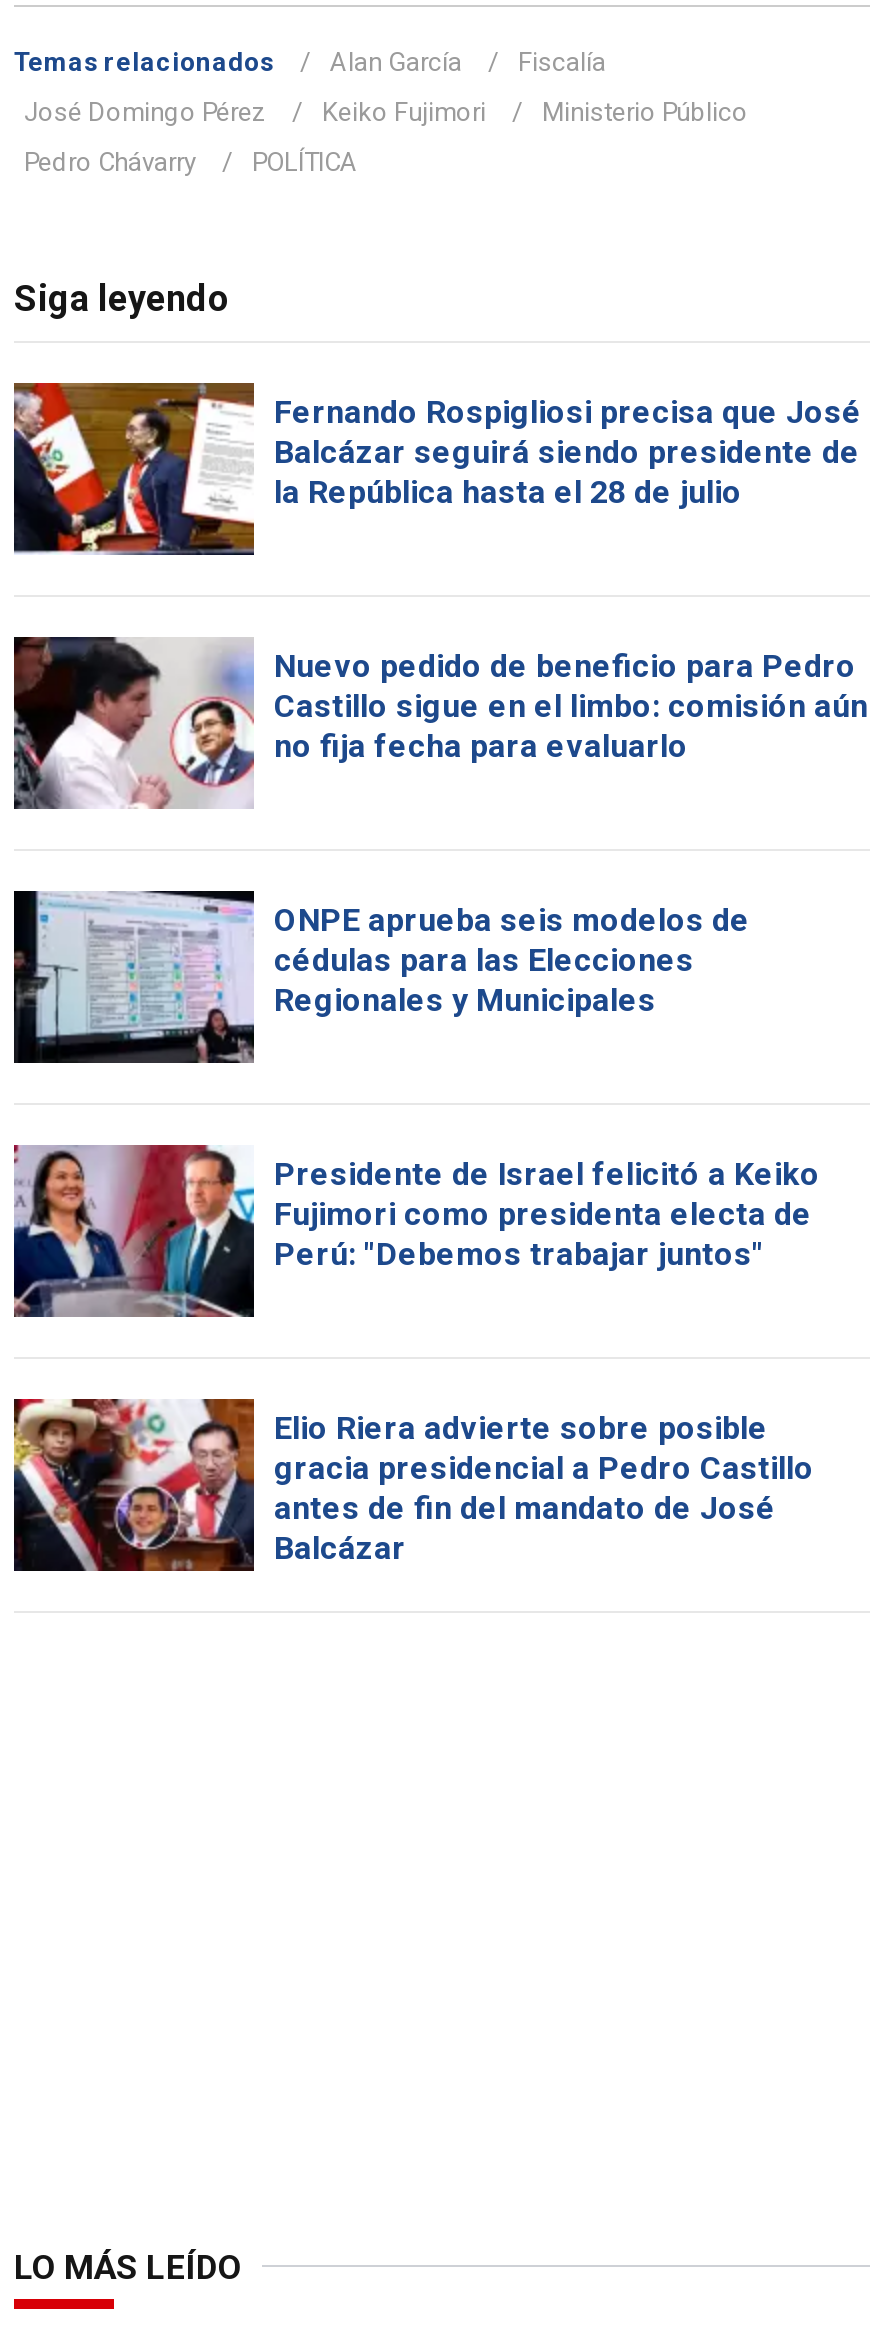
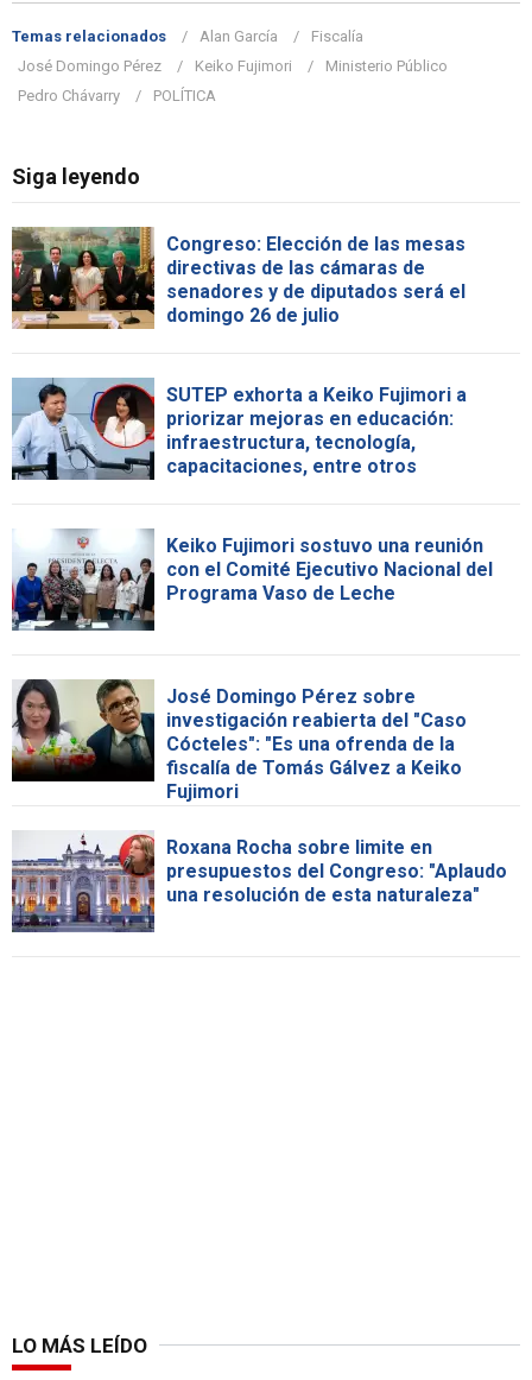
[12,381,862,557] [image] | Fernando Rospigliosi precisa que José | Balcázar seguirá siendo presidente de | la República hasta el 28 de julio -> [11,227,465,330] [image] | Congreso: Elección de las mesas | directivas de las cámaras de | senadores y de diputados será el | domingo 26 de julio
[12,635,868,809] [image] | Nuevo pedido de beneficio para Pedro | Castillo sigue en el limbo: comisión aún | no fija fecha para evaluarlo -> [12,378,467,481] [image] | SUTEP exhorta a Keiko Fujimori a | priorizar mejoras en educación: | infraestructura, tecnología, | capacitaciones, entre otros
[12,889,750,1065] [image] | ONPE aprueba seis modelos de | cédulas para las Elecciones | Regionales y Municipales -> [11,528,493,632] [image] | Keiko Fujimori sostuvo una reunión | con el Comité Ejecutivo Nacional del | Programa Vaso de Leche
[12,1143,820,1319] [image] | Presidente de Israel felicitó a Keiko | Fujimori como presidenta electa de | Perú: "Debemos trabajar juntos" -> [11,679,467,803] [image] | José Domingo Pérez sobre | investigación reabierta del "Caso | Cócteles": "Es una ofrenda de la | fiscalía de Tomás Gálvez a Keiko | Fujimori
[12,1397,814,1573] [image] | Elio Riera advierte sobre posible | gracia presidencial a Pedro Castillo | antes de fin del mandato de José | Balcázar -> [11,830,507,933] [image] | Roxana Rocha sobre limite en | presupuestos del Congreso: "Aplaudo | una resolución de esta naturaleza"

